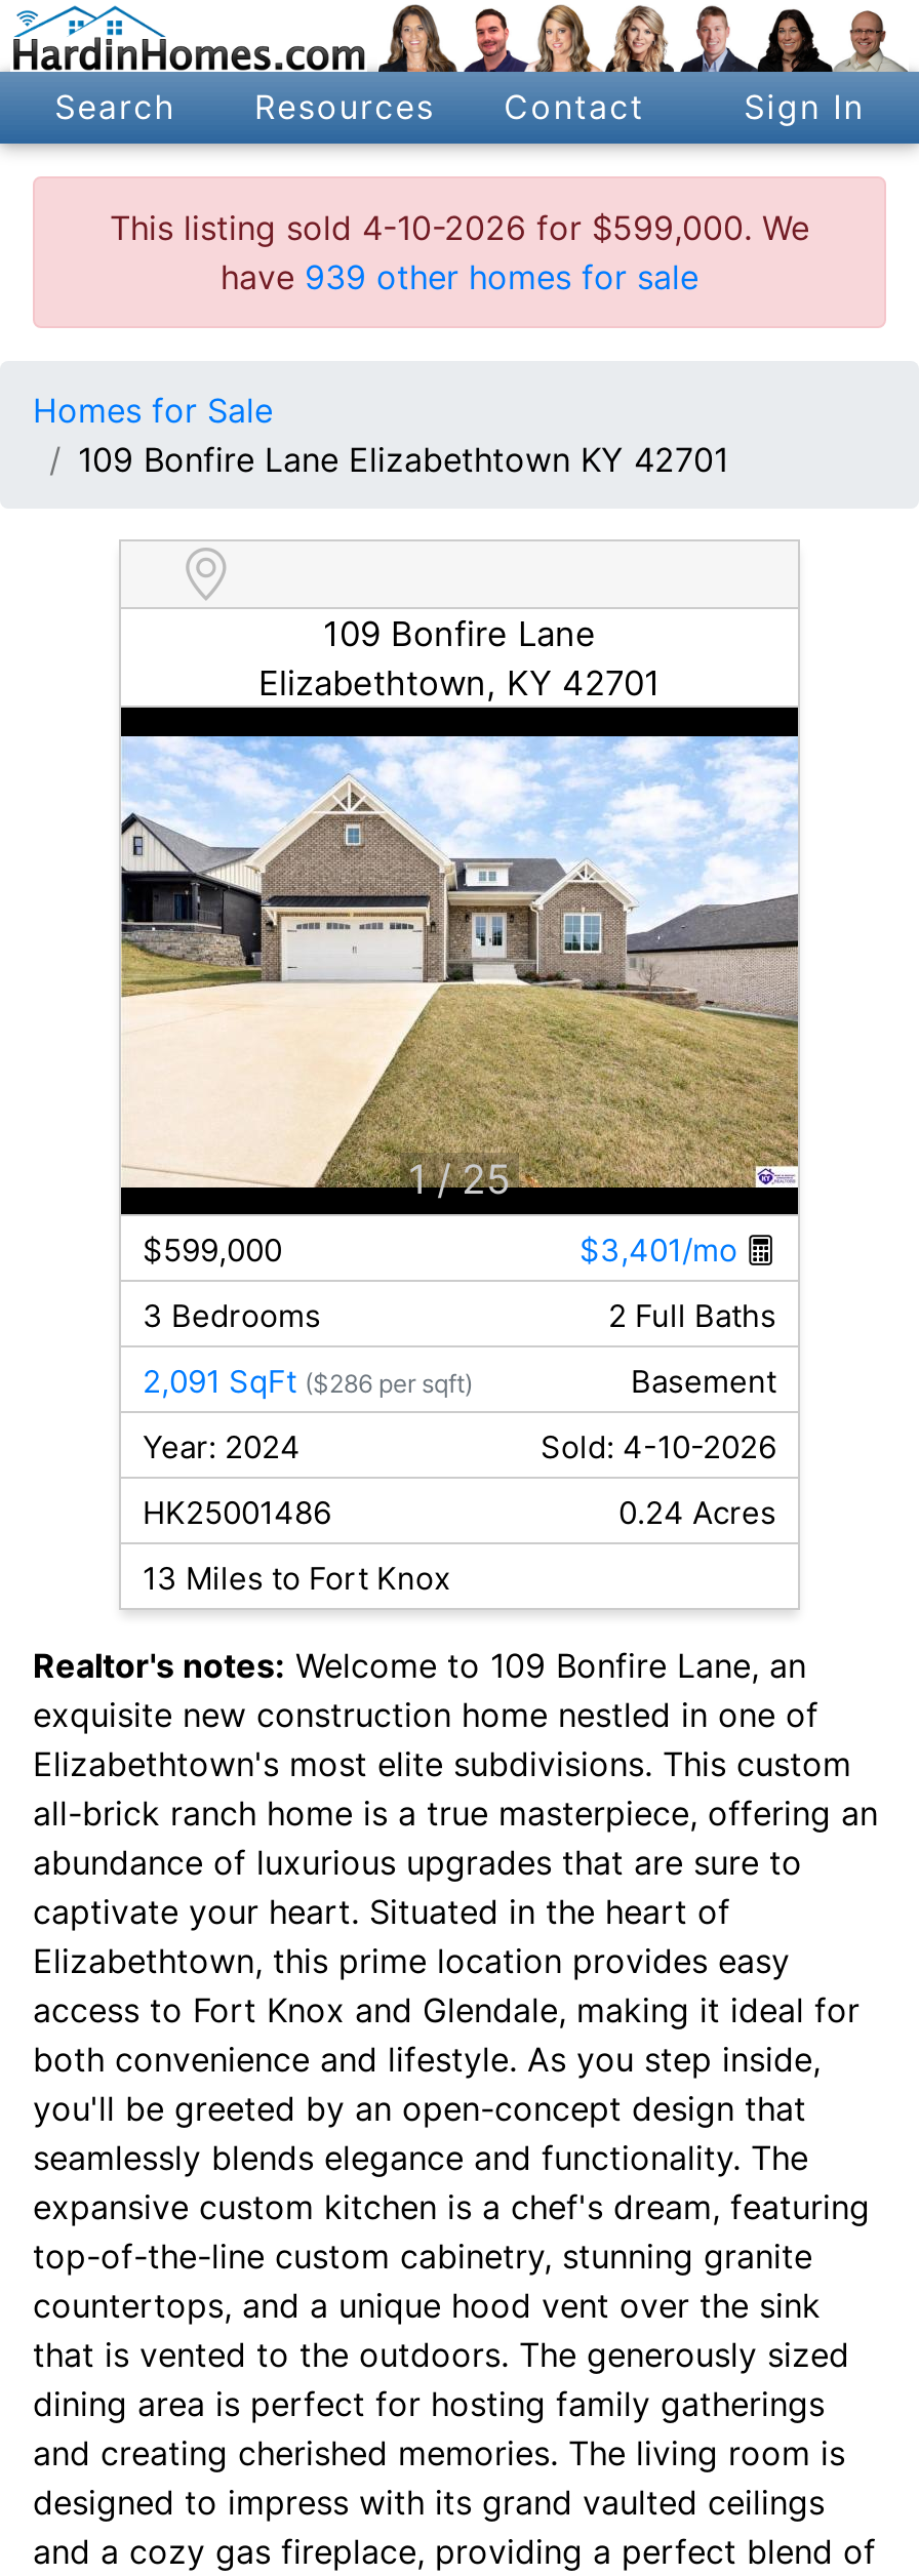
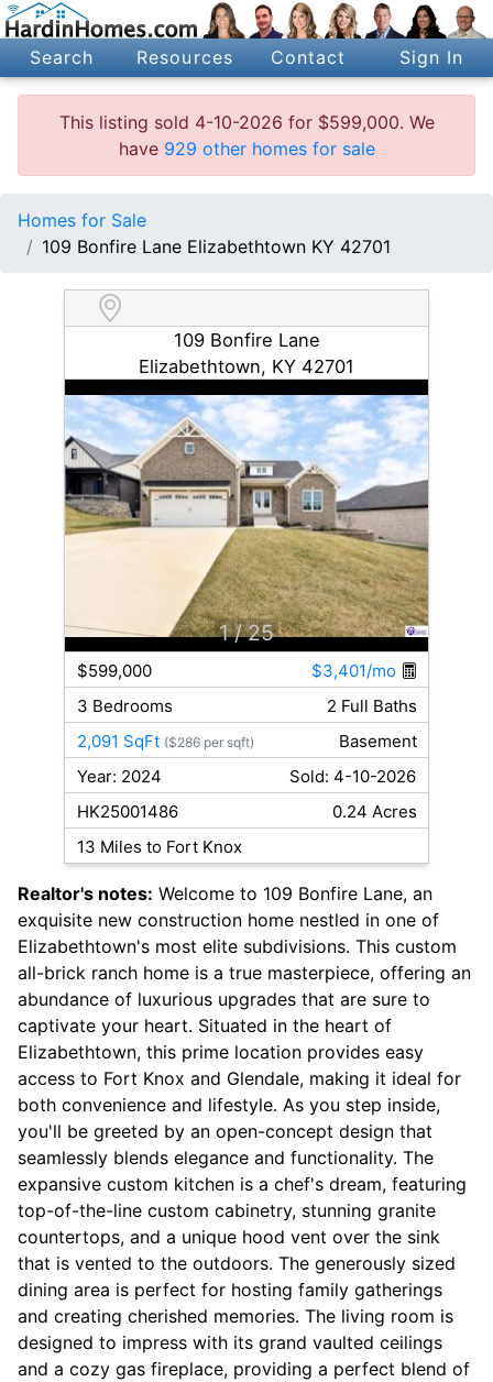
[221,256,698,297] have 939 other homes for sale -> [118,137,375,159] have 929 other homes for sale

